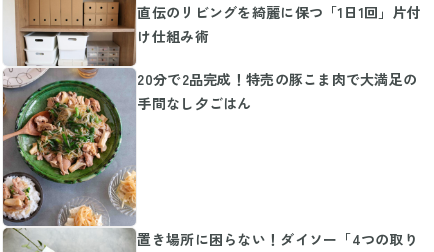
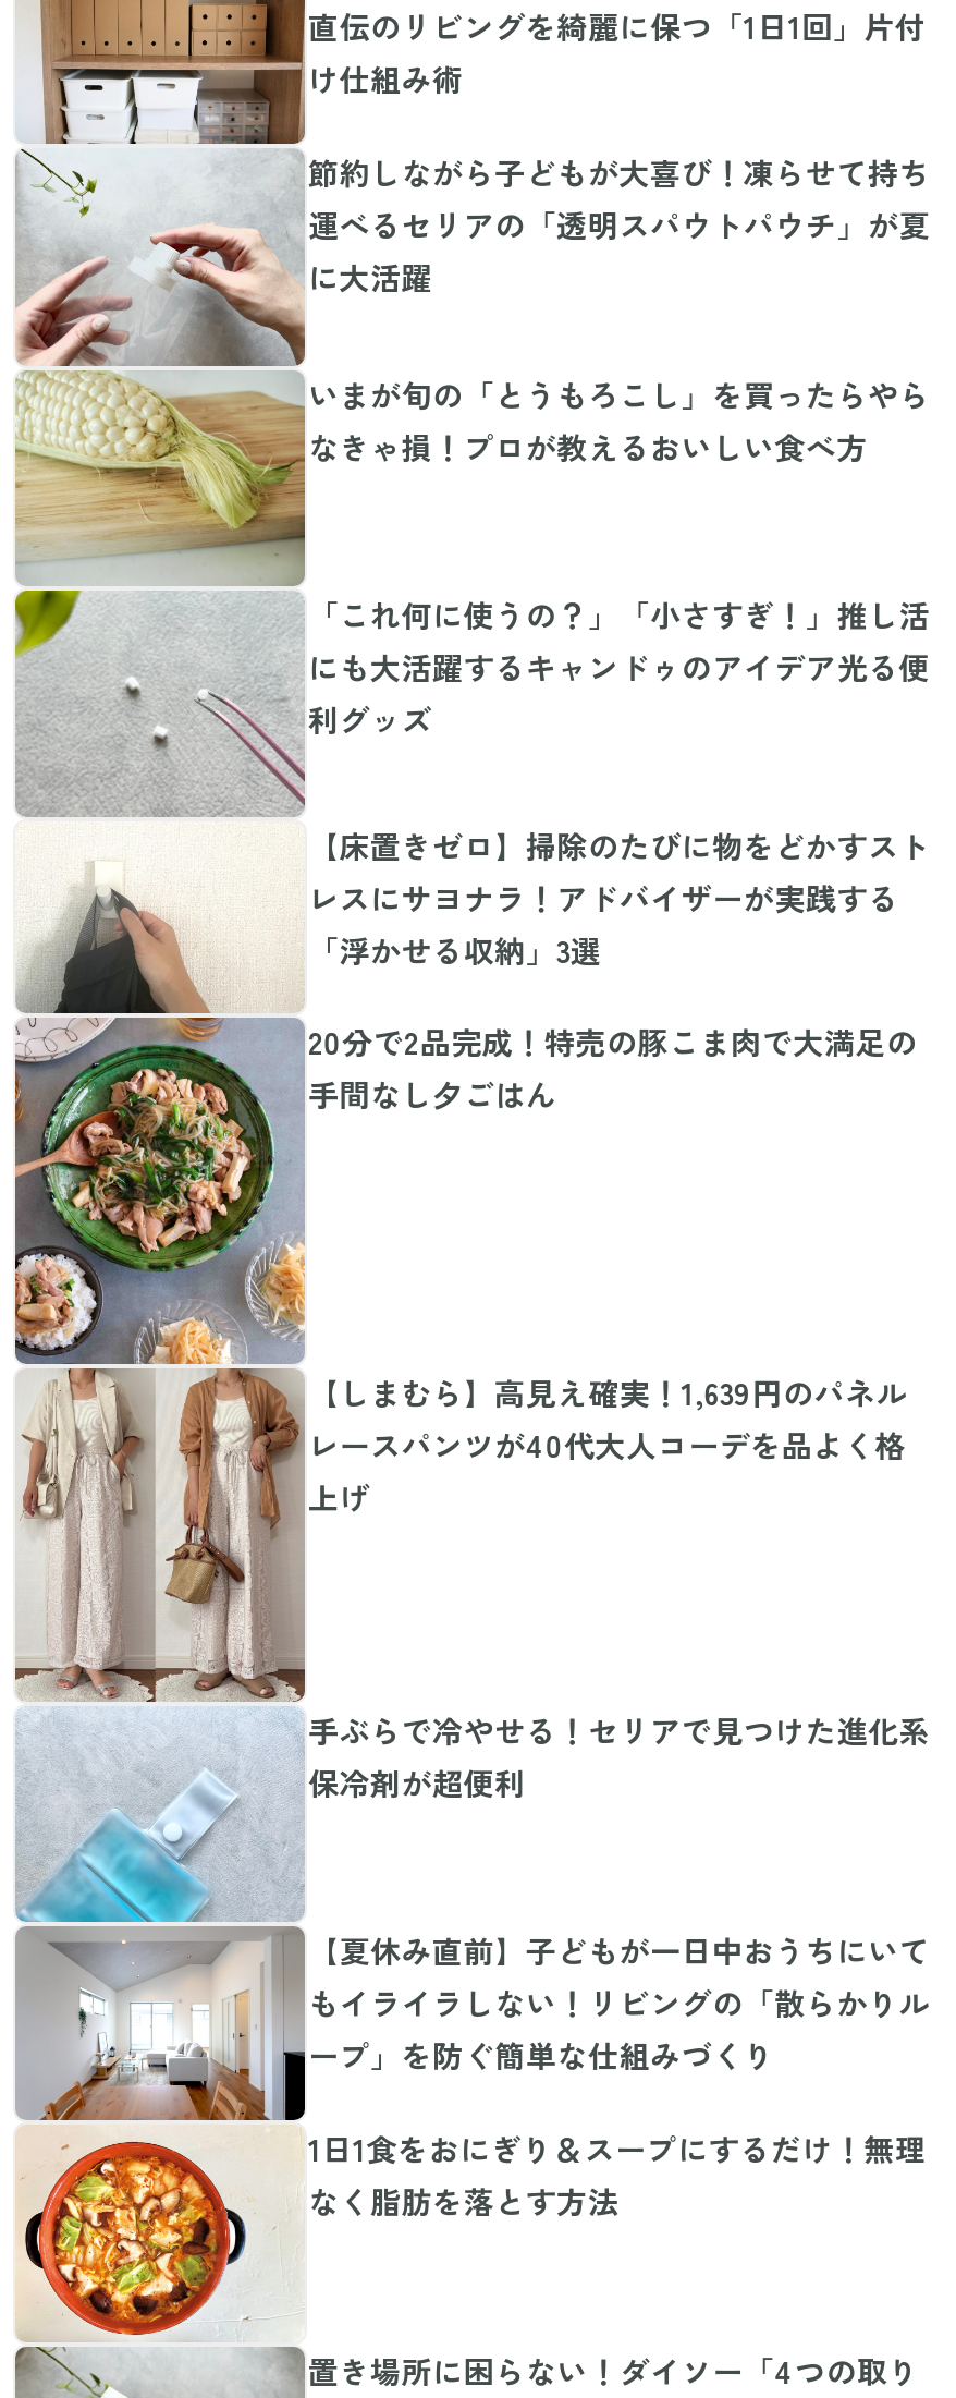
none -> [13,146,930,1015] [image] | 節約しながら子どもが大喜び！凍らせて持ち | 運べるセリアの「透明スパウトパウチ」が夏 | に大活躍 | いまが旬の「とうもろこし」を買ったらやら | なきゃ損！プロが教えるおいしい食べ方
none -> [308,594,930,971] 「これ何に使うの？」「小さすぎ！」推し活 | にも大活躍するキャンドゥのアイデア光る便 | 利グッズ | 【床置きゼロ】掃除のたびに物をどかすスト | レスにサヨナラ！アドバイザーが実践する | 「浮かせる収納」3選
none -> [15,1366,907,2340] [image] | 【しまむら】高見え確実！1,639円のパネル | レースパンツが40代大人コーデを品よく格 | 上げ
none -> [308,1707,930,1803] 手ぶらで冷やせる！セリアで見つけた進化系 | 保冷剤が超便利
none -> [308,1929,930,2223] 【夏休み直前】子どもが一日中おうちにいて | もイライラしない！リビングの「散らかりル | ープ」を防ぐ簡単な仕組みづくり | 1日1食をおにぎり＆スープにするだけ！無理 | なく脂肪を落とす方法

